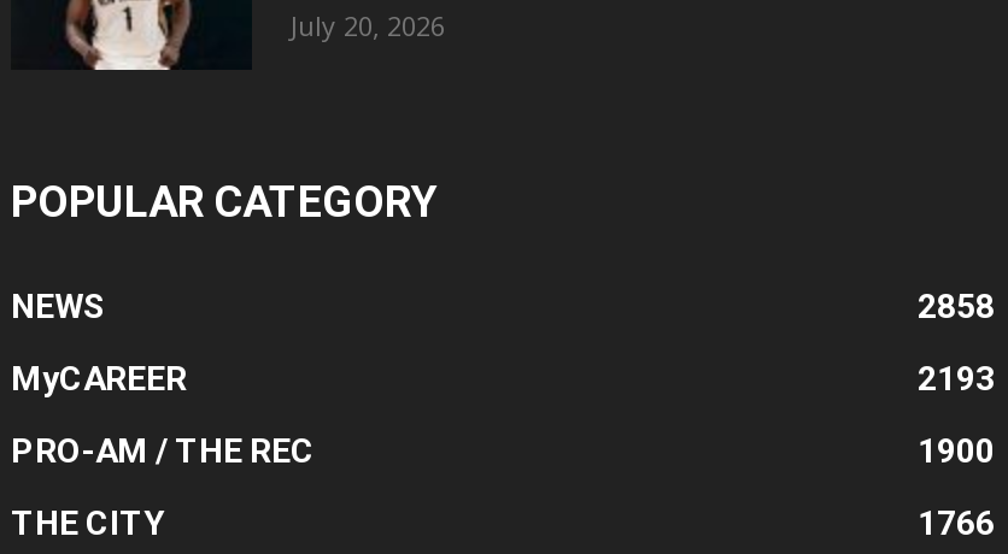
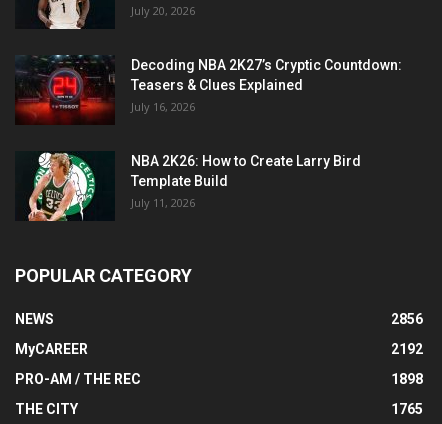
none -> [15,54,402,210] [image] | Decoding NBA 2K27’s Cryptic Countdown: | Teasers & Clues Explained | July 16, 2026 | NBA 2K26: How to Create Larry Bird | Template Build | July 11, 2026
none -> [28,148,96,222] [image]
[918,286,995,325] 2858 -> [391,311,423,327] 2856
[918,358,995,397] 2193 -> [391,341,423,357] 2192
[918,431,995,469] 1900 -> [391,371,423,387] 1898
[918,503,995,541] 1766 -> [391,401,423,417] 1765

